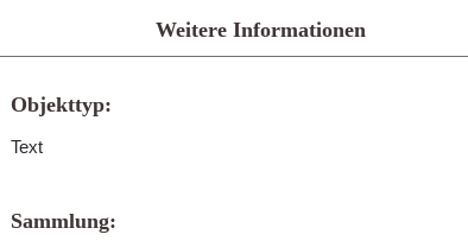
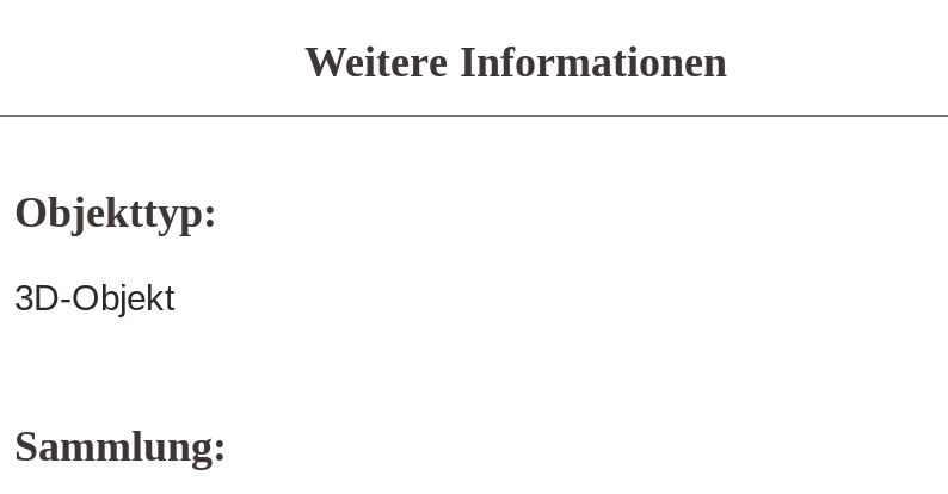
[11,137,43,157] Text -> [14,277,174,317] 3D-Objekt

